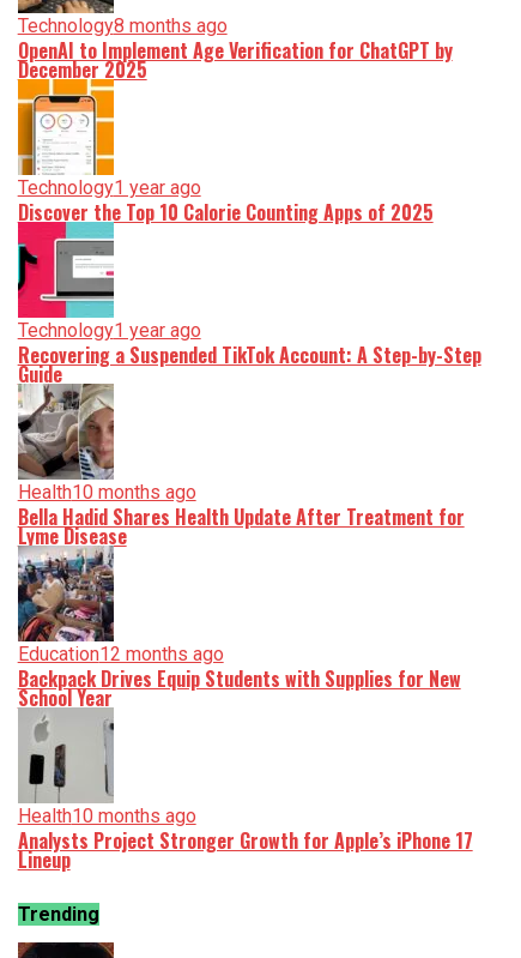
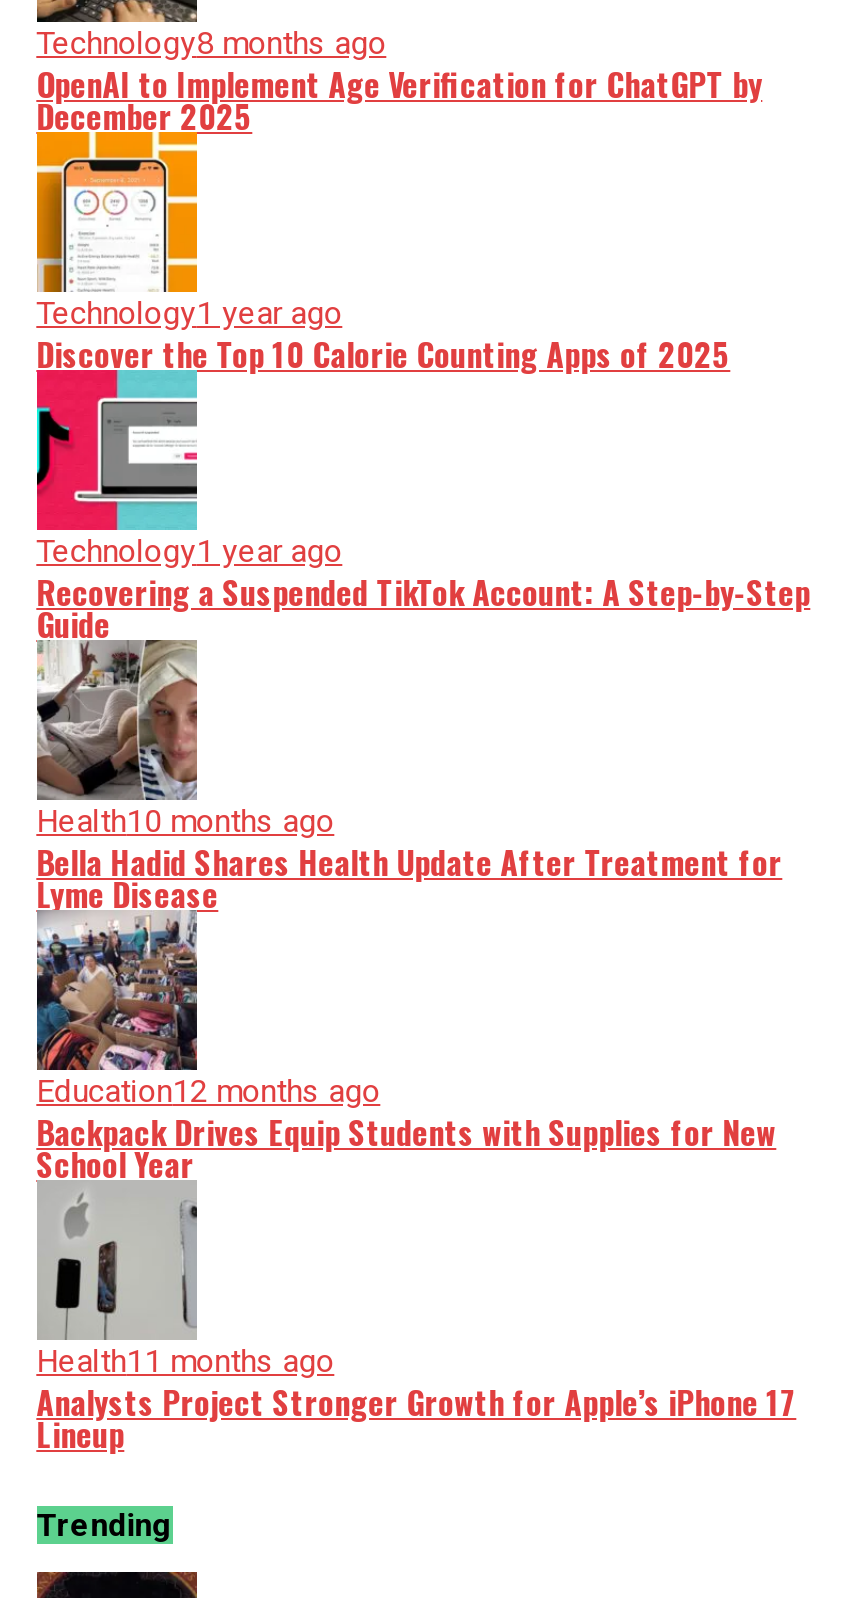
[18,805,196,827] Health10 months ago -> [36,1342,334,1380] Health11 months ago

